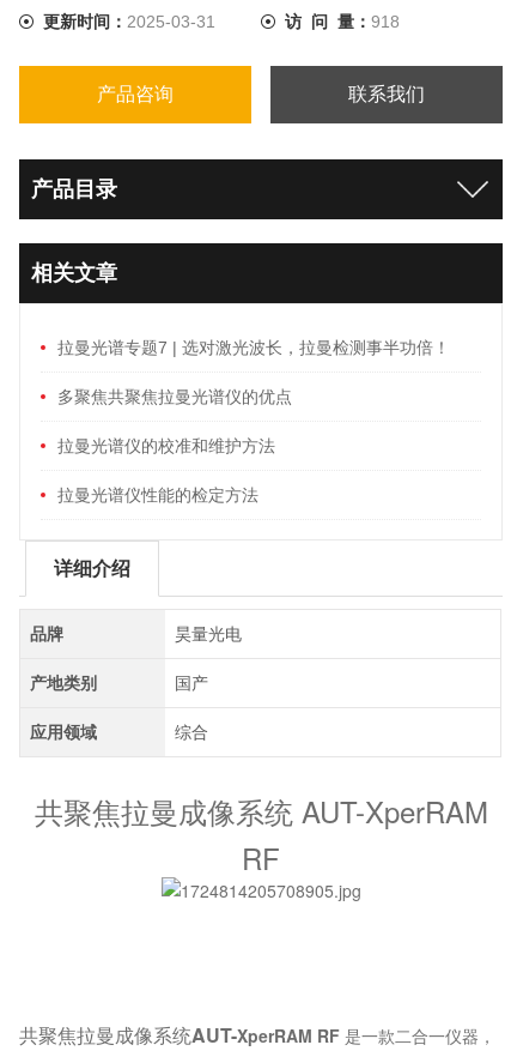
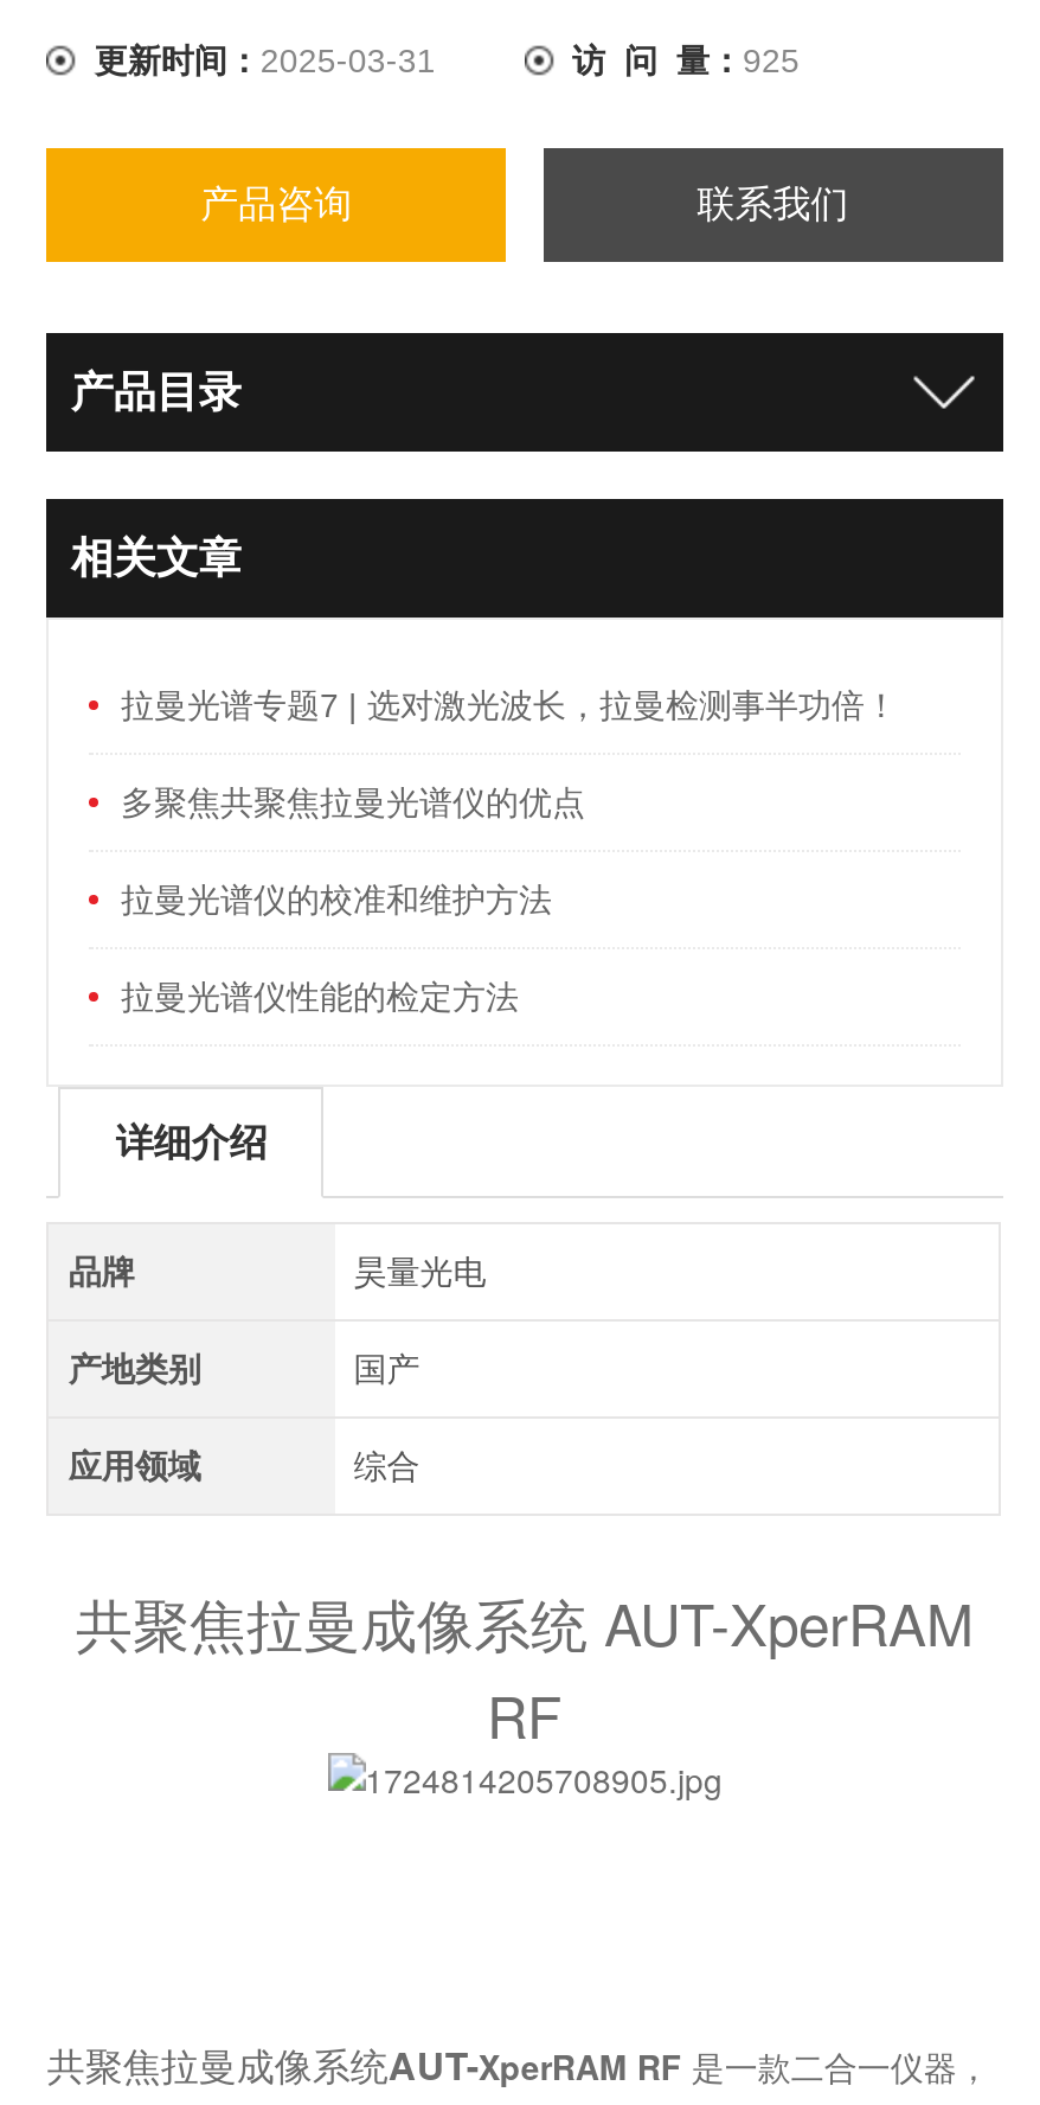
[285,12,400,31] 访 问 量：918 -> [572,41,800,79] 访 问 量：925

